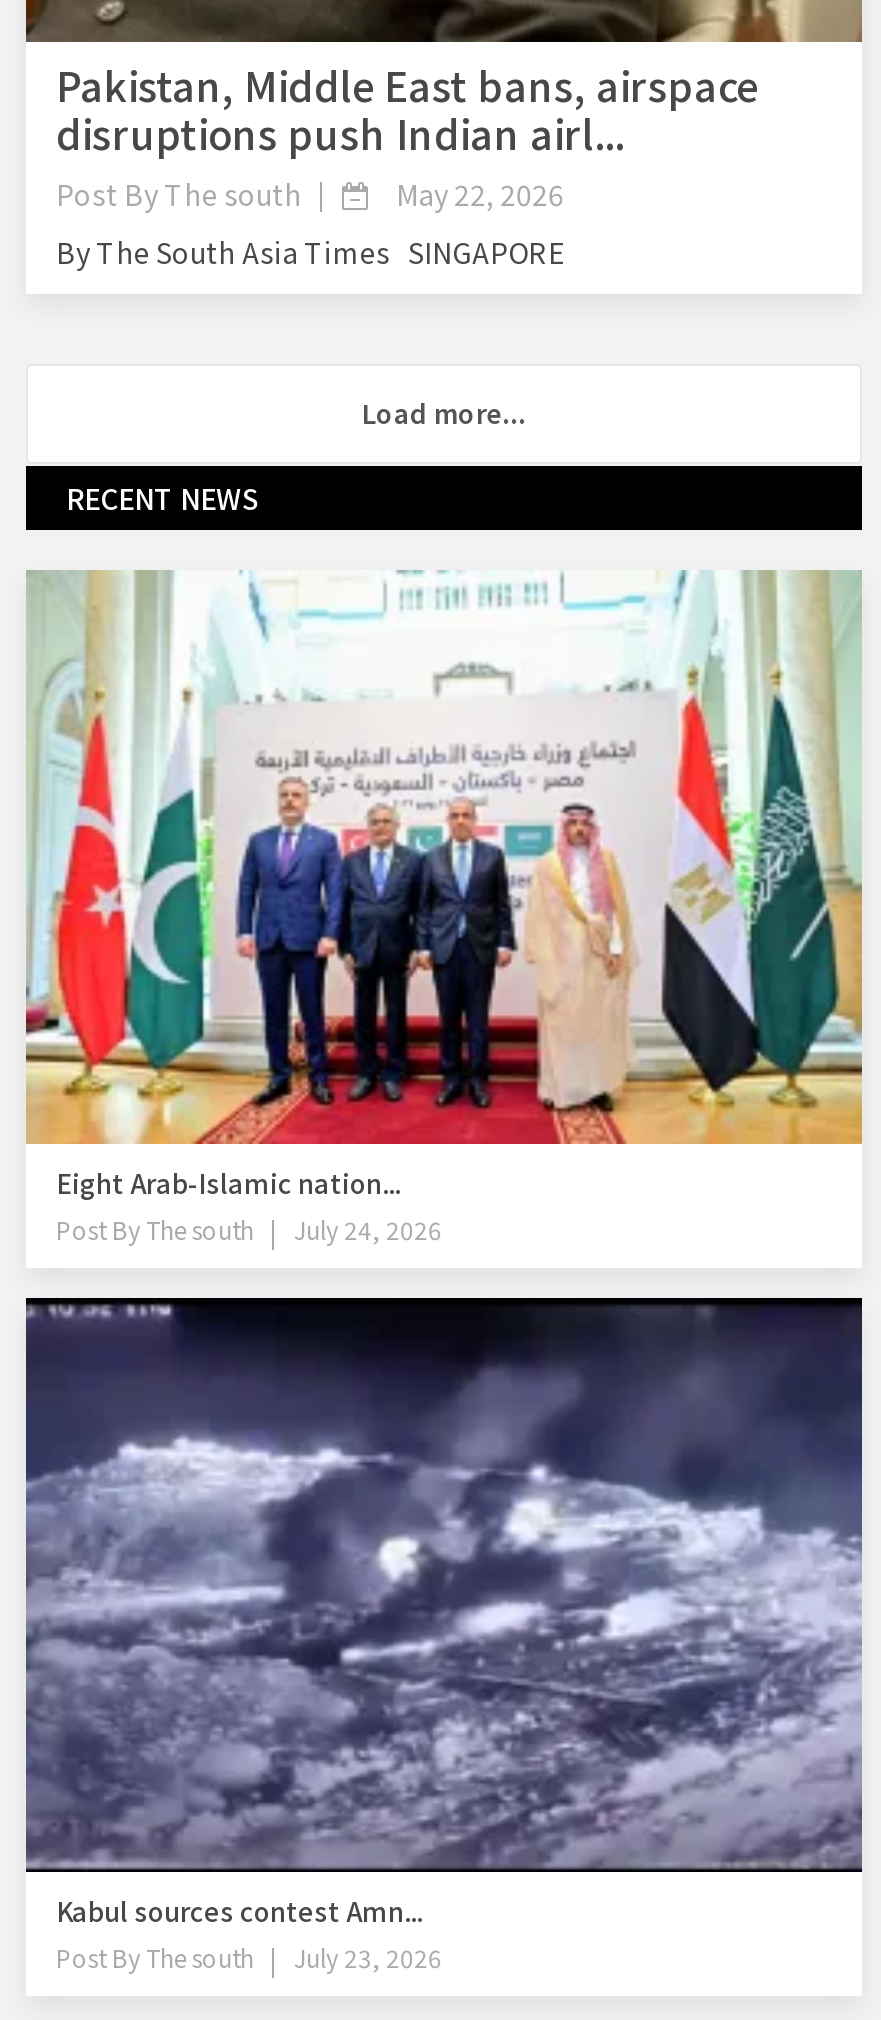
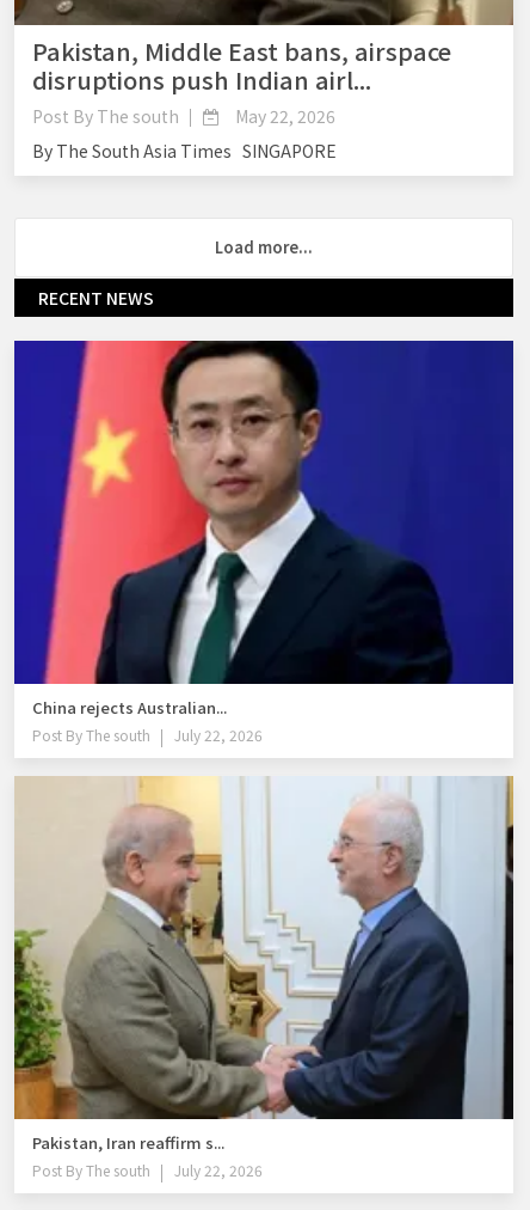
[24,570,864,1202] [image] | Eight Arab-Islamic nation... -> [13,340,514,718] [image] | China rejects Australian...
[56,1212,442,1246] Post By The south July 24, 2026 -> [32,724,263,745] Post By The south July 22, 2026
[24,1296,864,1929] [image] | Kabul sources contest Amn... -> [13,776,514,1153] [image] | Pakistan, Iran reaffirm s...
[56,1939,442,1973] Post By The south July 23, 2026 -> [32,1159,263,1180] Post By The south July 22, 2026

